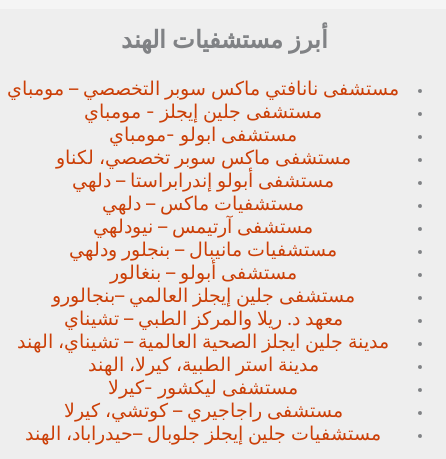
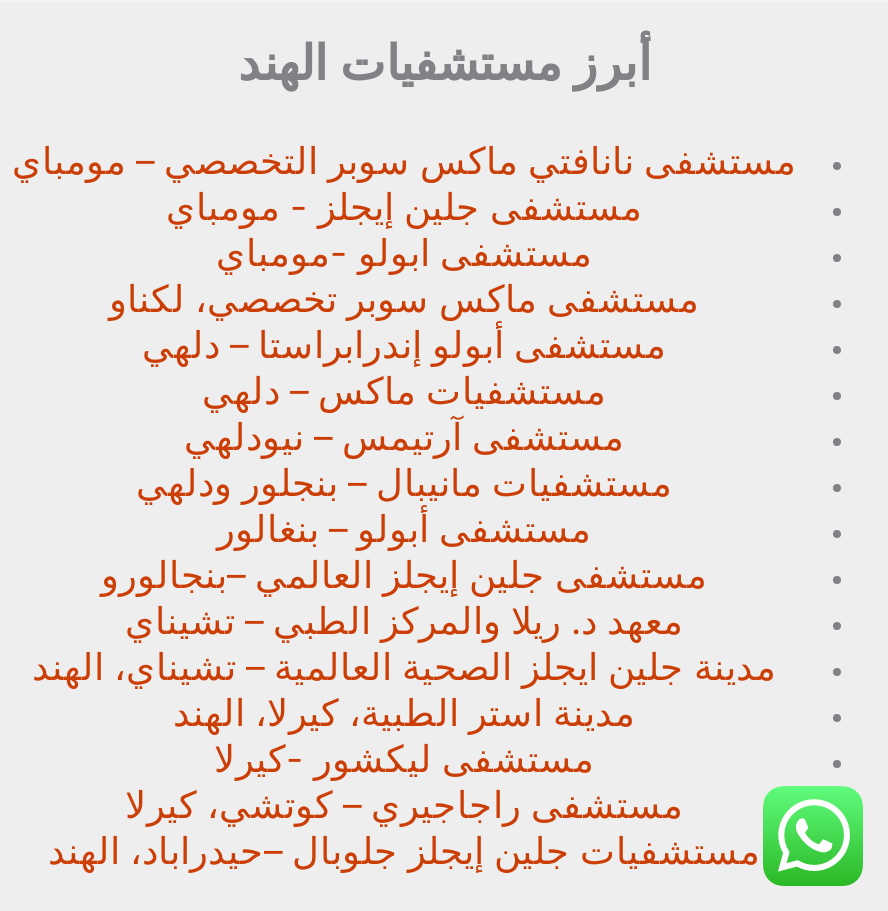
none -> [761,784,865,888] [image]

